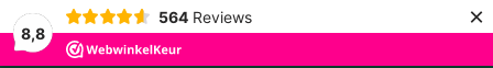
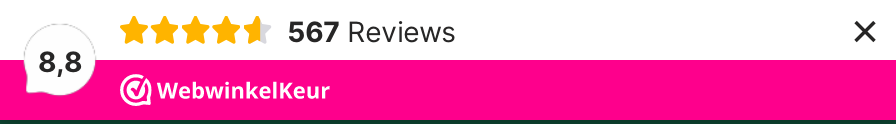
[158,7,252,26] 564 Reviews -> [287,13,455,47] 567 Reviews

